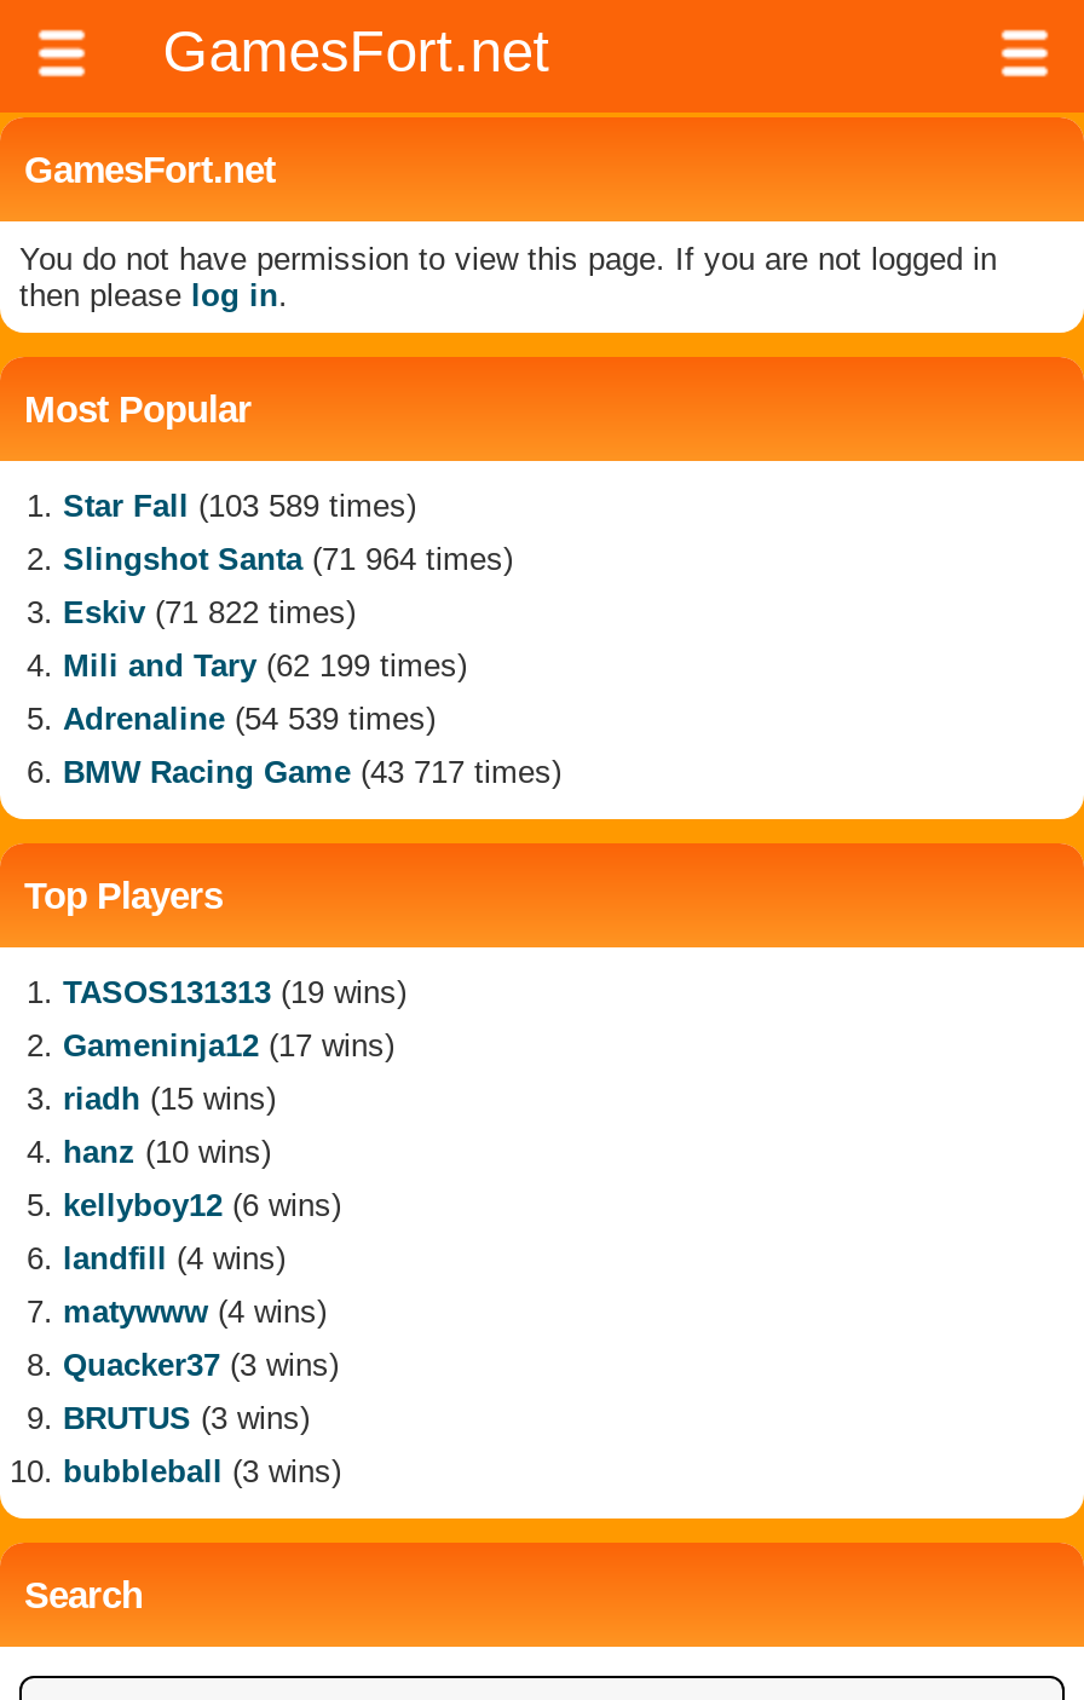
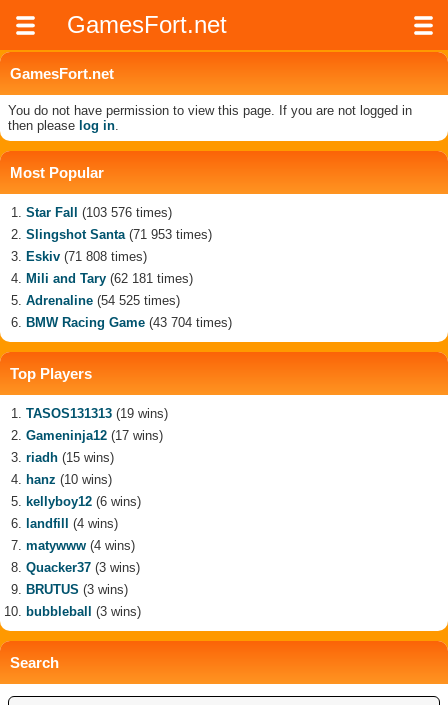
[63,488,416,524] Star Fall (103 589 times) -> [26,205,172,220] Star Fall (103 576 times)
[63,541,513,577] Slingshot Santa (71 964 times) -> [26,227,212,242] Slingshot Santa (71 953 times)
[63,594,356,630] Eskiv (71 822 times) -> [26,249,147,264] Eskiv (71 808 times)
[63,647,467,684] Mili and Tary (62 199 times) -> [26,271,193,286] Mili and Tary (62 181 times)
[63,701,436,737] Adrenaline (54 539 times) -> [26,293,180,308] Adrenaline (54 525 times)
[63,754,561,790] BMW Racing Game (43 717 times) -> [26,315,232,330] BMW Racing Game (43 704 times)

